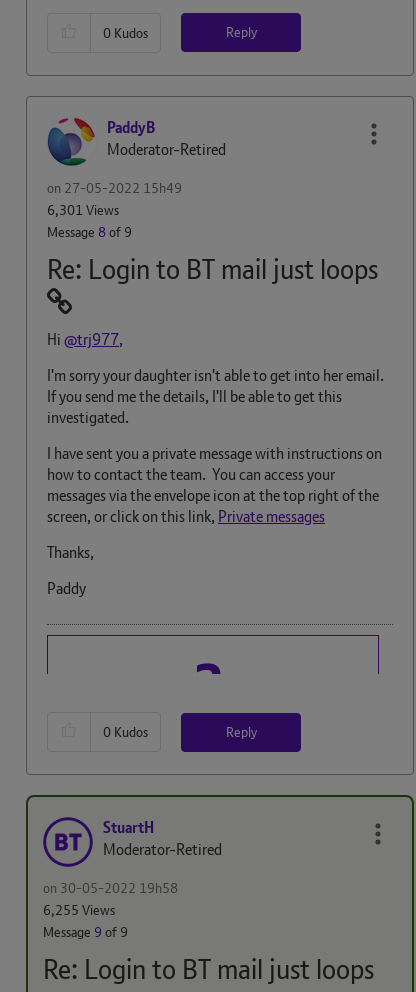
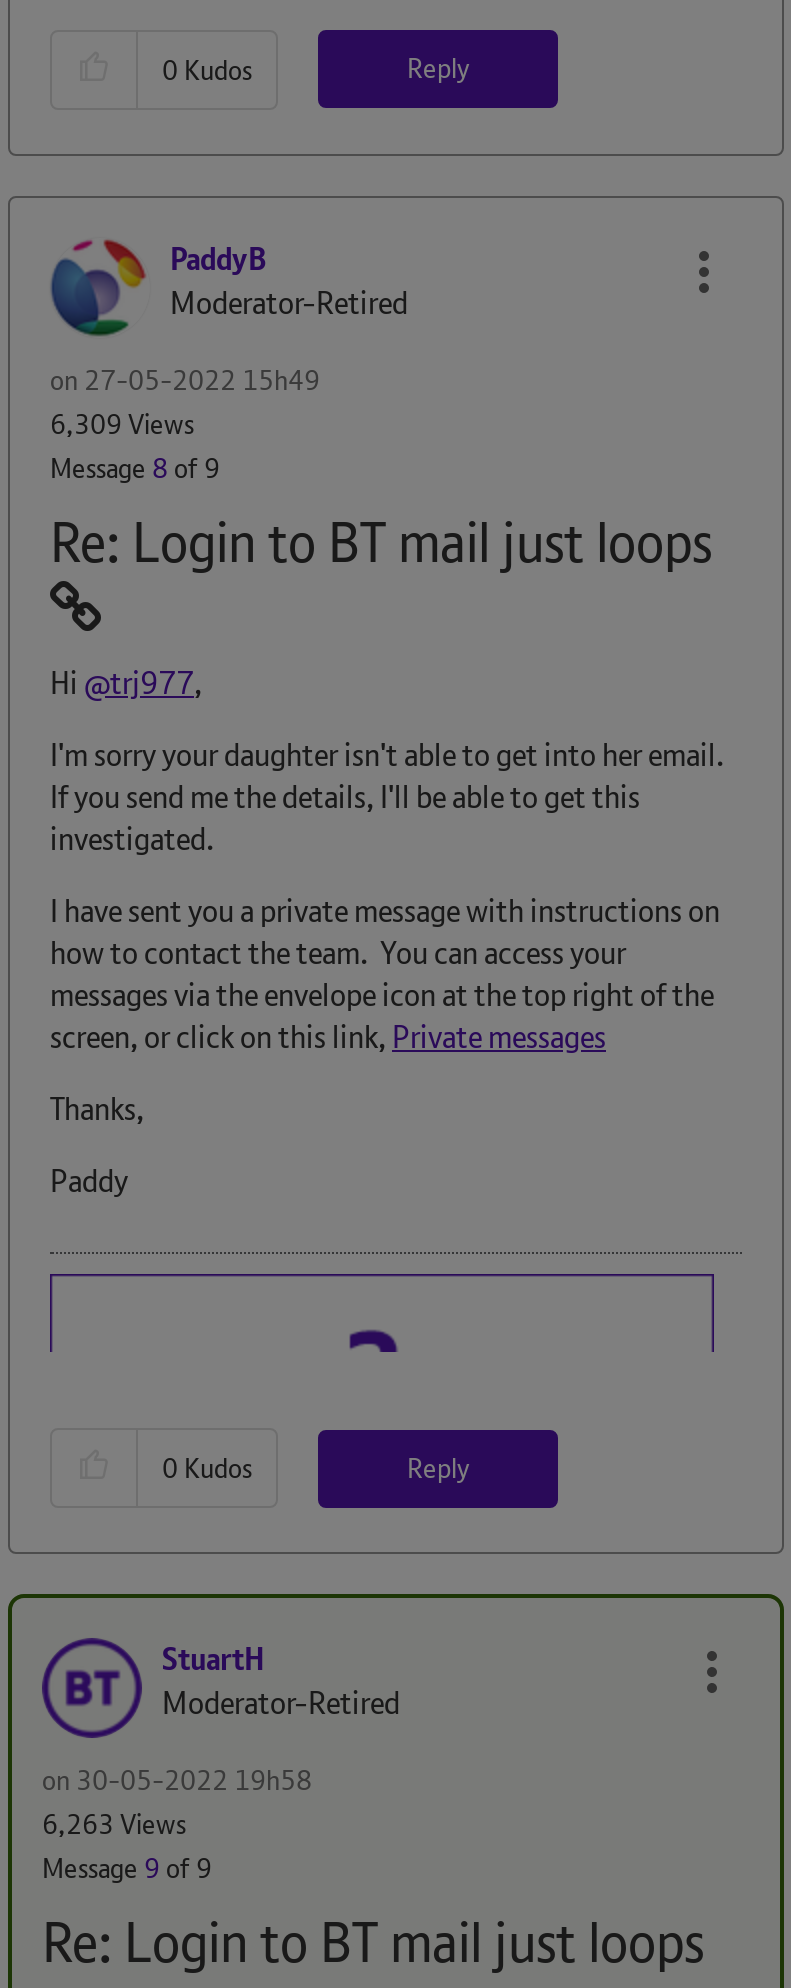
[47,200,119,218] 6,301 Views -> [50,405,194,441] 6,309 Views
[43,901,115,919] 6,255 Views -> [42,1806,186,1842] 6,263 Views

